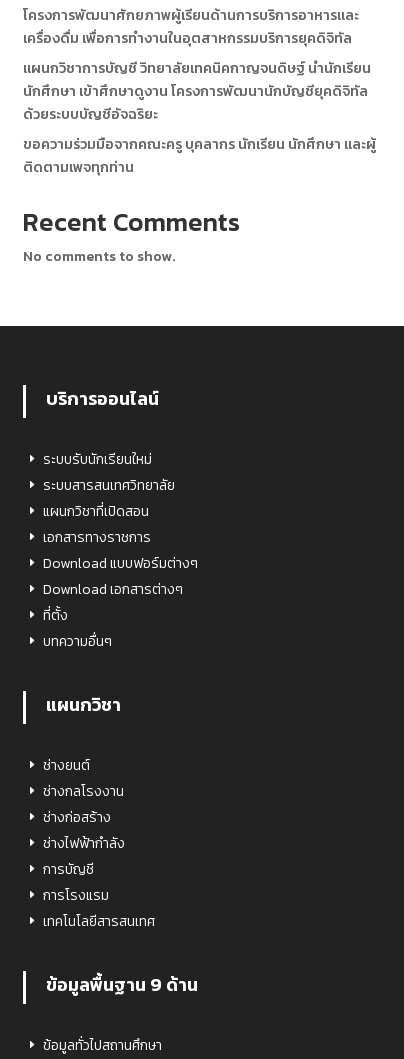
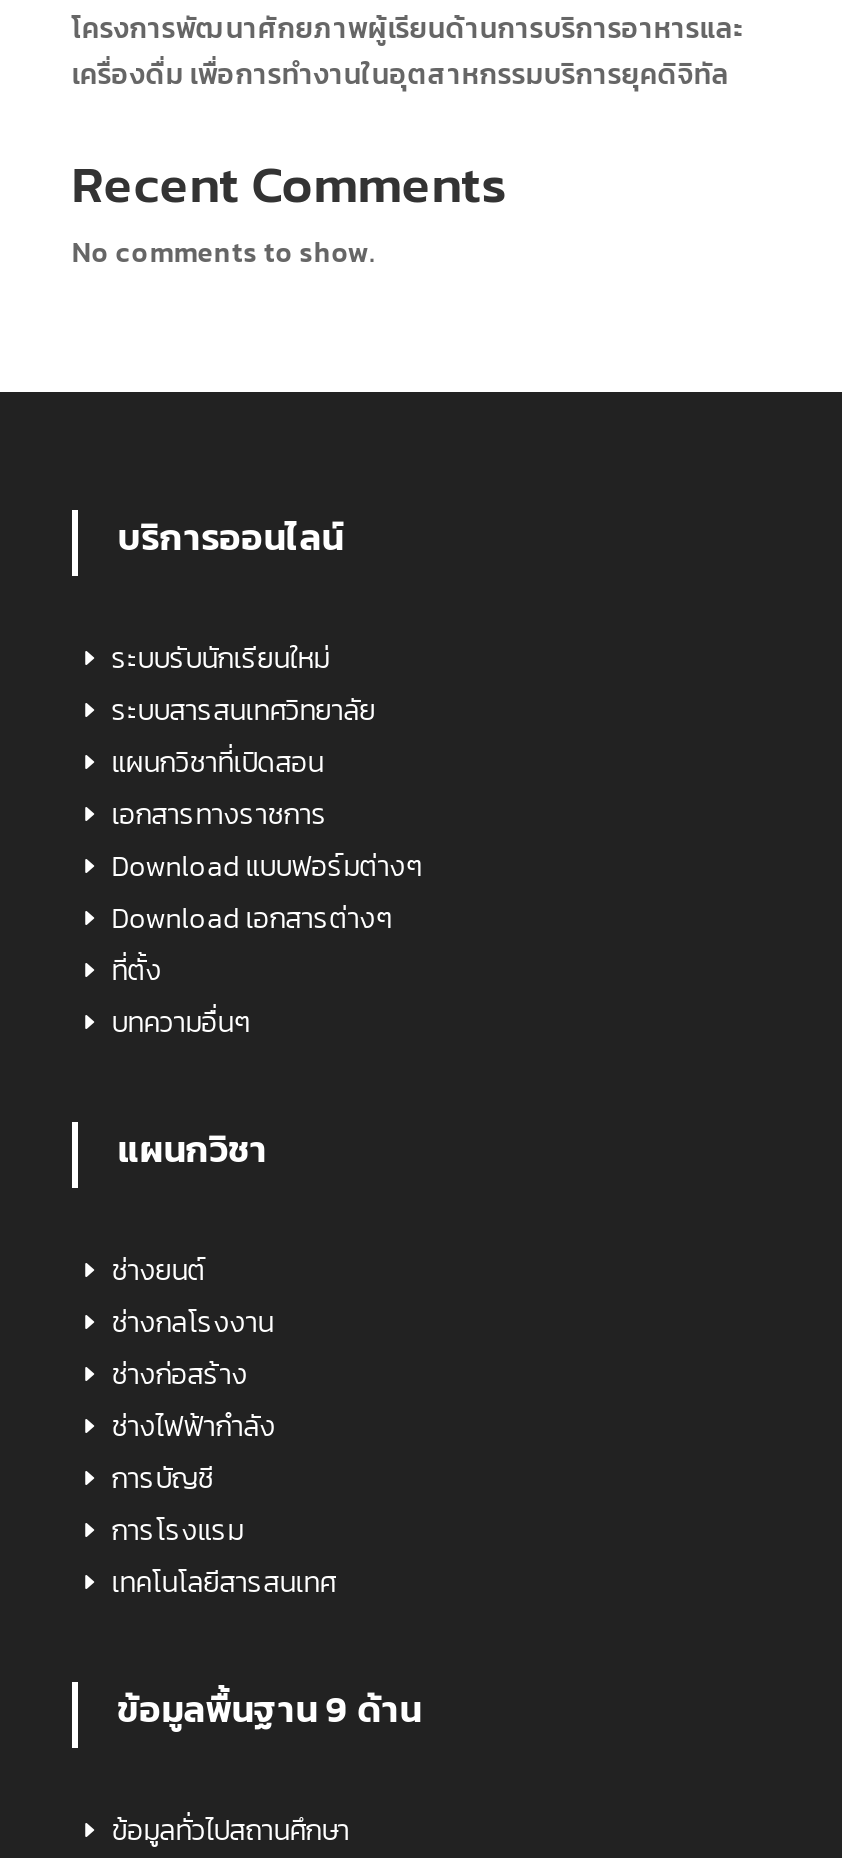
[23,58,376,178] แผนกวิชาการบัญชี วิทยาลัยเทคนิคกาญจนดิษฐ์ นำนักเรียน | นักศึกษา เข้าศึกษาดูงาน โครงการพัฒนานักบัญชียุคดิจิทัล | ด้วยระบบบัญชีอัจฉริยะ | ขอความร่วมมือจากคณะครู บุคลากร นักเรียน นักศึกษา และผู้ | ติดตามเพจทุกท่าน -> none

